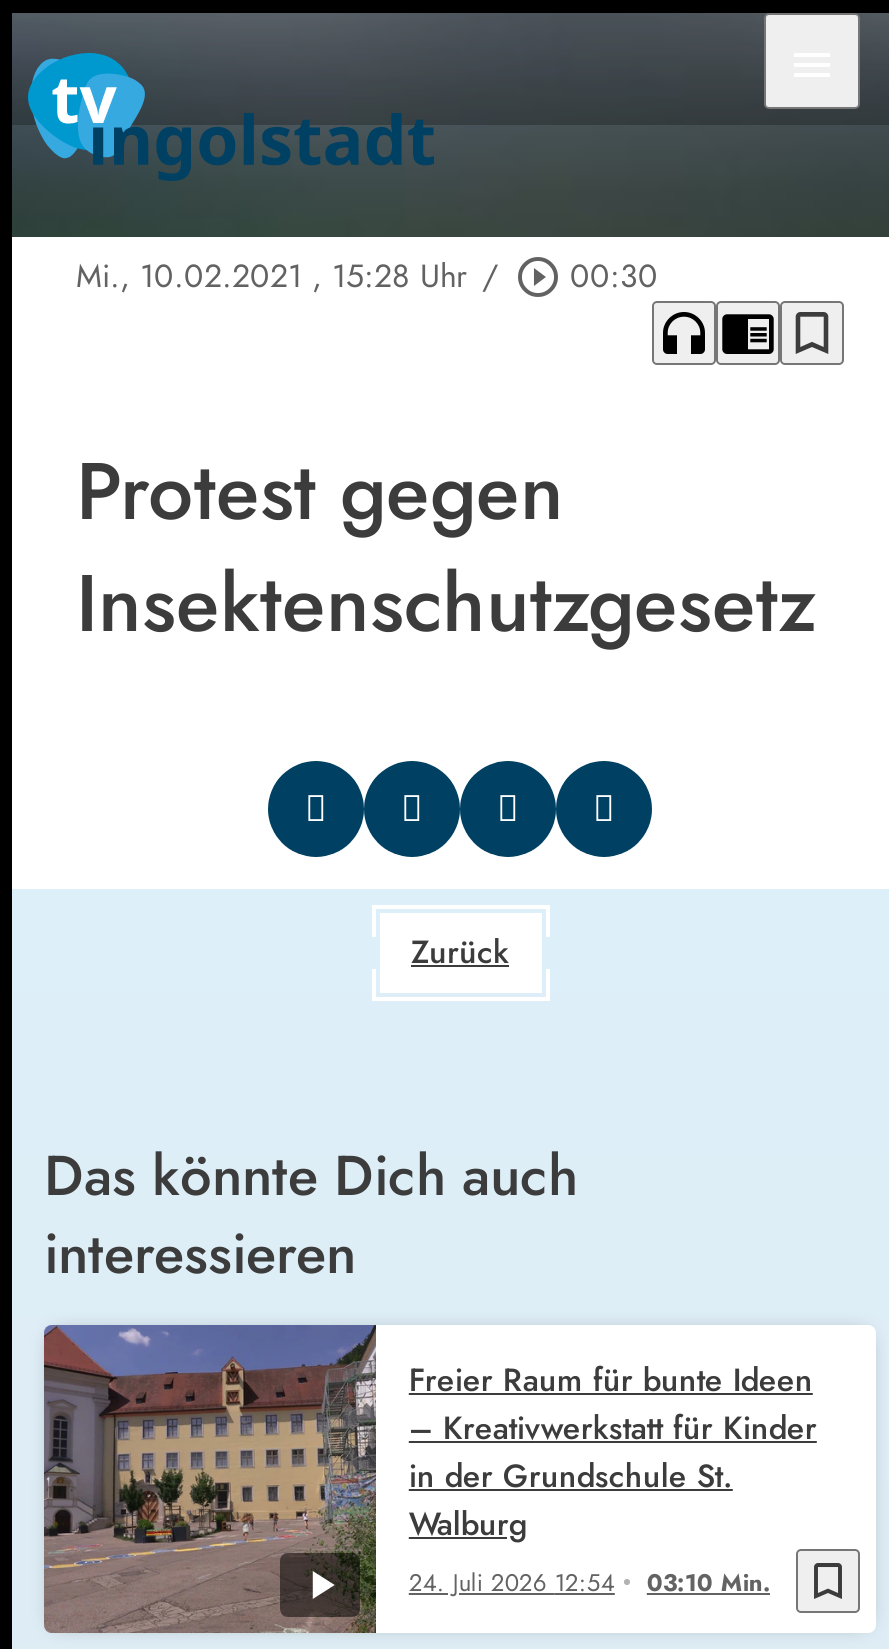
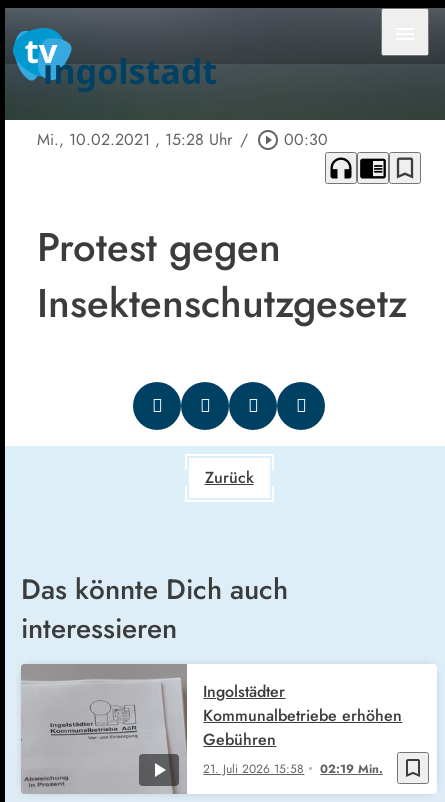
[44,1325,771,1633] [image] | 24. Juli 2026 12:54 | 03:10 Min. -> [22,664,383,793] [image] | 21. Juli 2026 15:58 | 02:19 Min.
[409,1356,817,1546] Freier Raum für bunte Ideen | – Kreativwerkstatt für Kinder | in der Grundschule St. | Walburg -> [203,680,402,751] Ingolstädter | Kommunalbetriebe erhöhen | Gebühren

